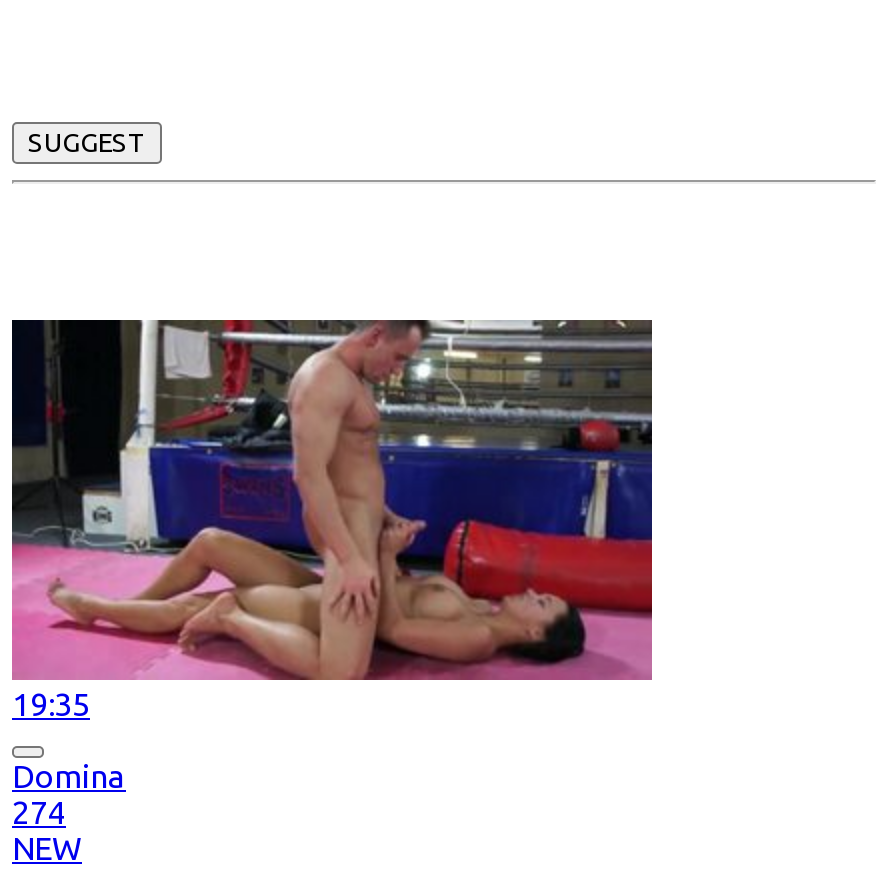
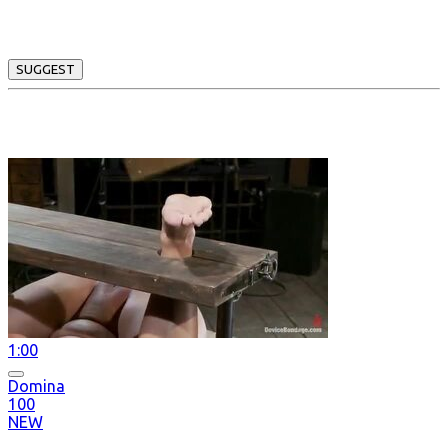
[10,318,654,722] [image] | 19:35 -> [7,157,329,359] [image] | 1:00
[12,794,66,830] 274 -> [8,395,35,413] 100

